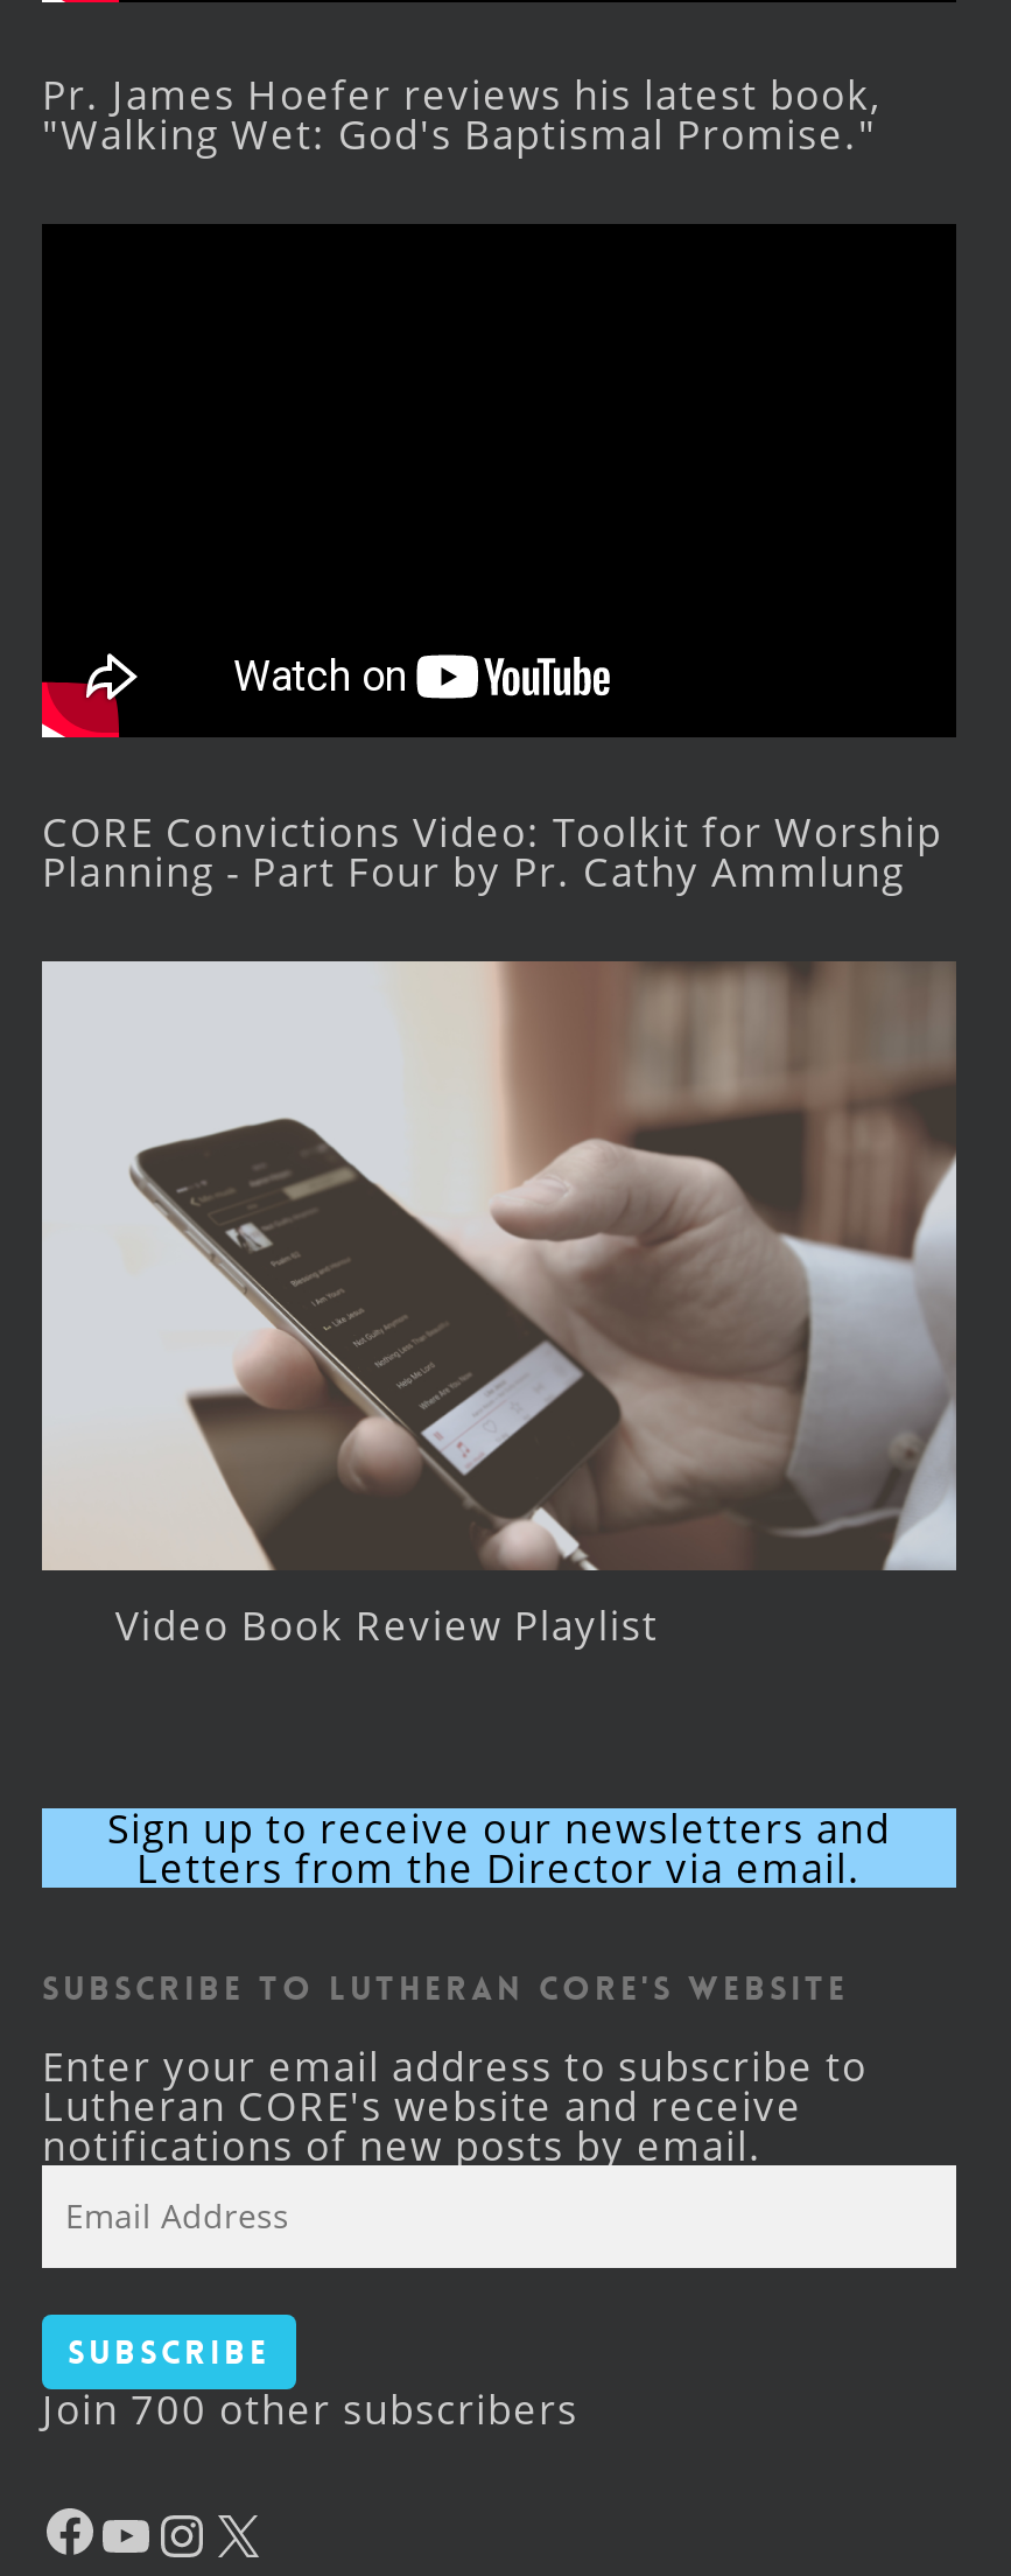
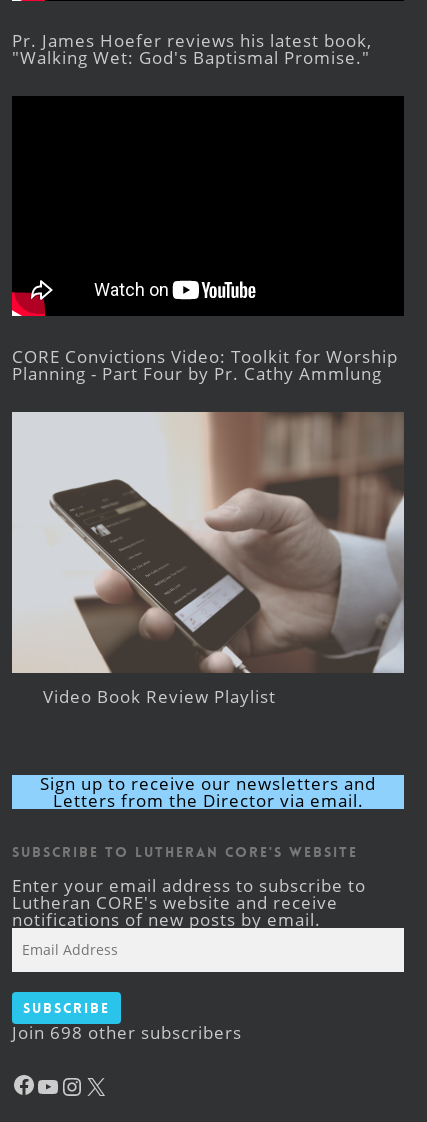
[42,2383,578,2437] Join 700 other subscribers -> [12,1021,242,1044] Join 698 other subscribers

